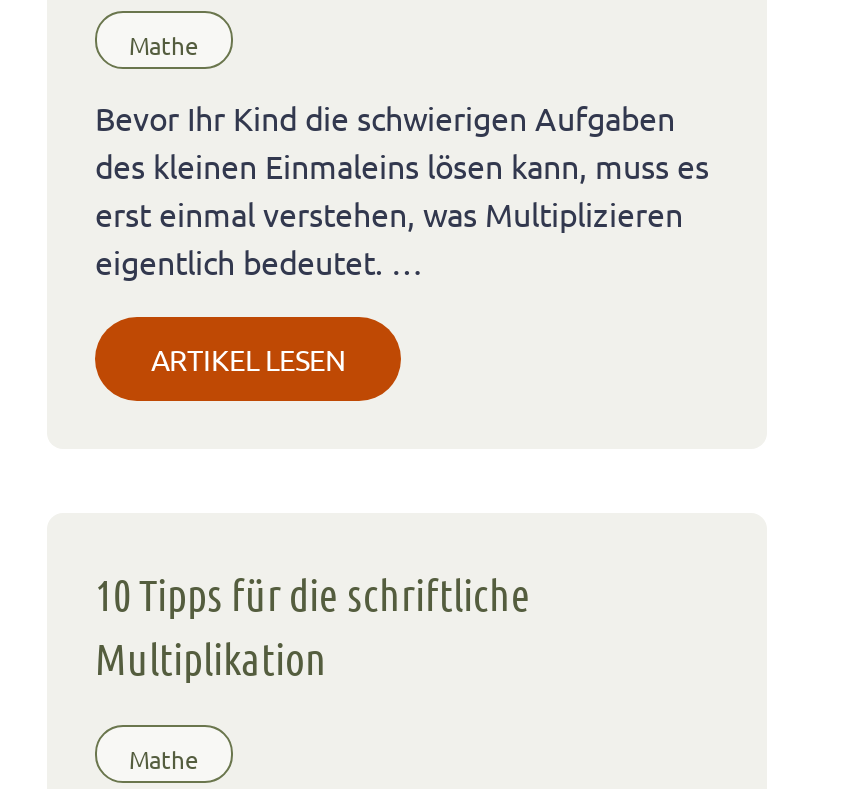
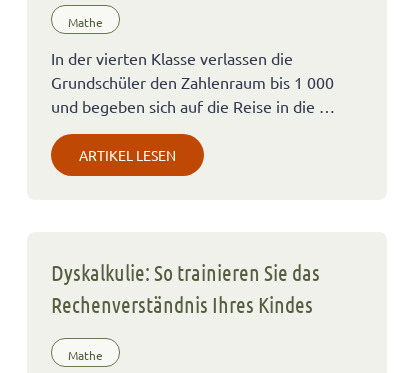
[95,97,709,281] Bevor Ihr Kind die schwierigen Aufgaben | des kleinen Einmaleins lösen kann, muss es | erst einmal verstehen, was Multiplizieren | eigentlich bedeutet. … -> [51,48,335,116] In der vierten Klasse verlassen die | Grundschüler den Zahlenraum bis 1 000 | und begeben sich auf die Reise in die …
[95,567,531,683] 10 Tipps für die schriftliche | Multiplikation -> [51,259,320,317] Dyskalkulie: So trainieren Sie das | Rechenverständnis Ihres Kindes

